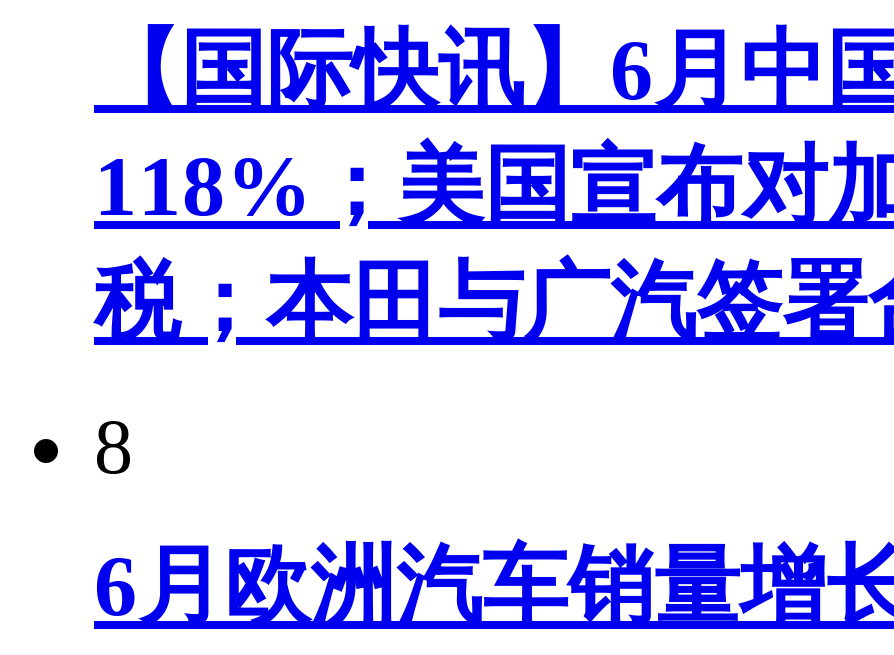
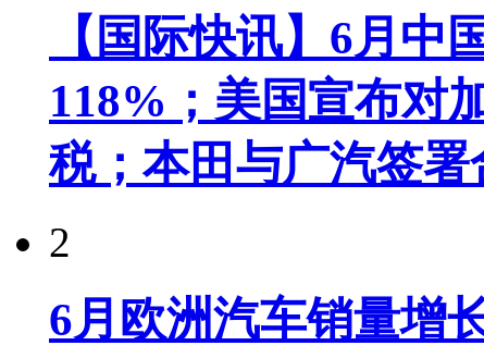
[94,402,134,488] 8 -> [49,218,71,265] 2

